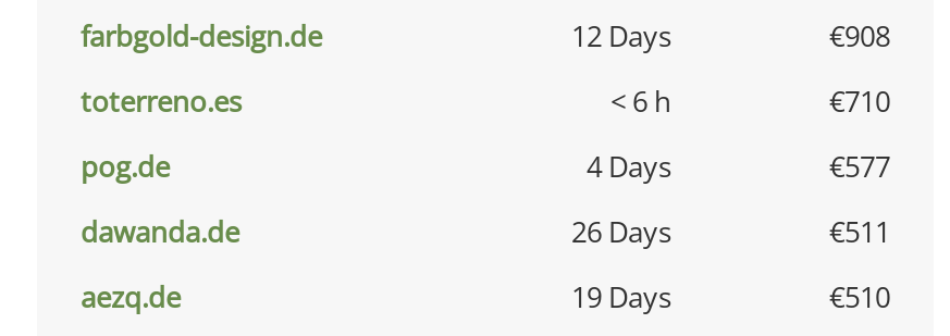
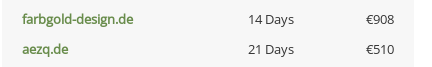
[571,15,671,54] 12 Days -> [247,9,293,27] 14 Days
[81,80,890,250] toterreno.es | < 6 h | €710 | pog.de | 4 Days | €577 | dawanda.de | 26 Days | €511 -> none
[571,276,671,315] 19 Days -> [247,39,293,57] 21 Days

